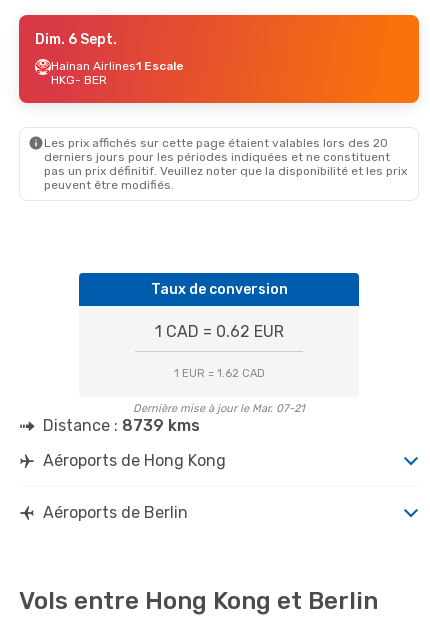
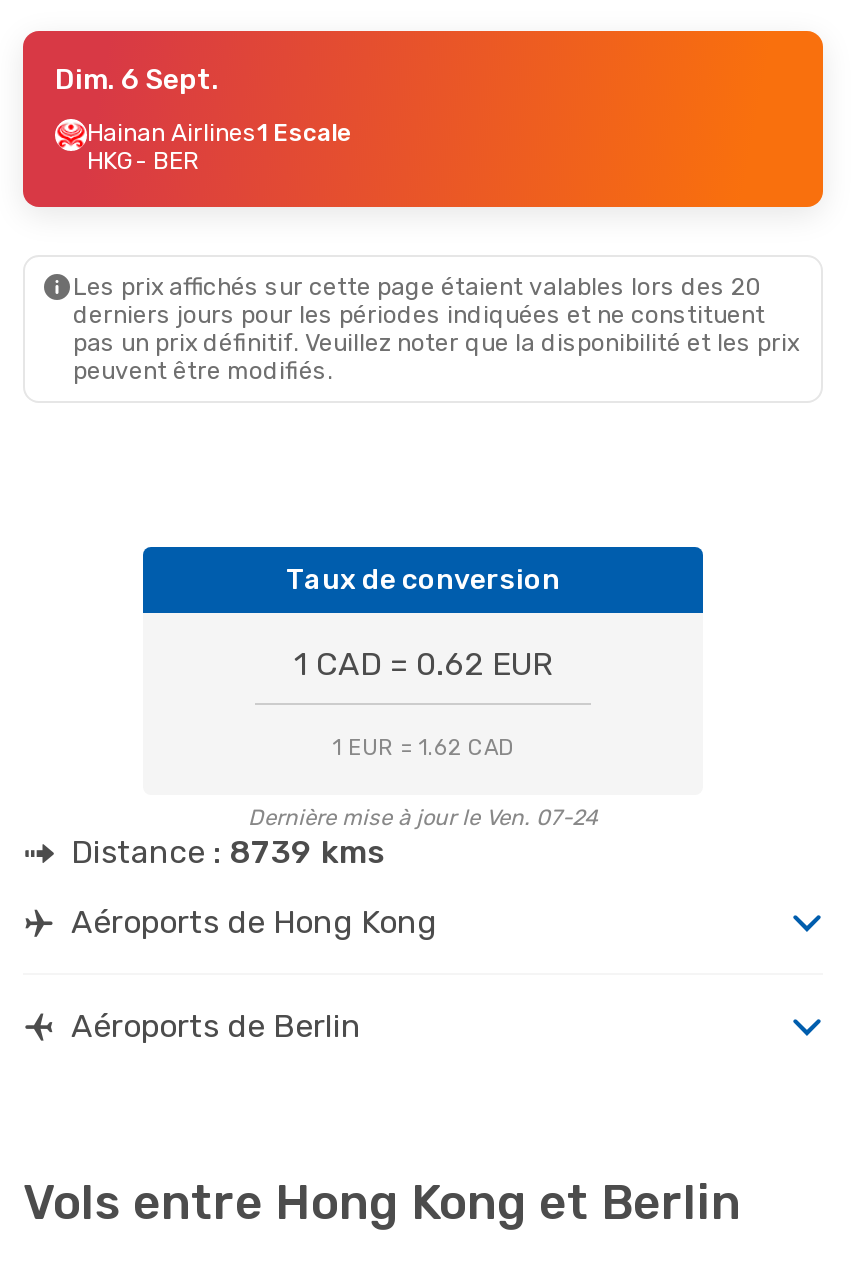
[133,402,305,415] Dernière mise à jour le Mar. 07-21 -> [248,805,598,831] Dernière mise à jour le Ven. 07-24

